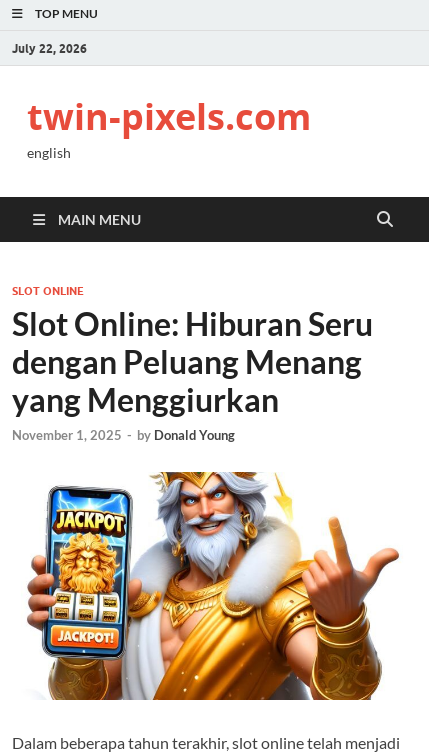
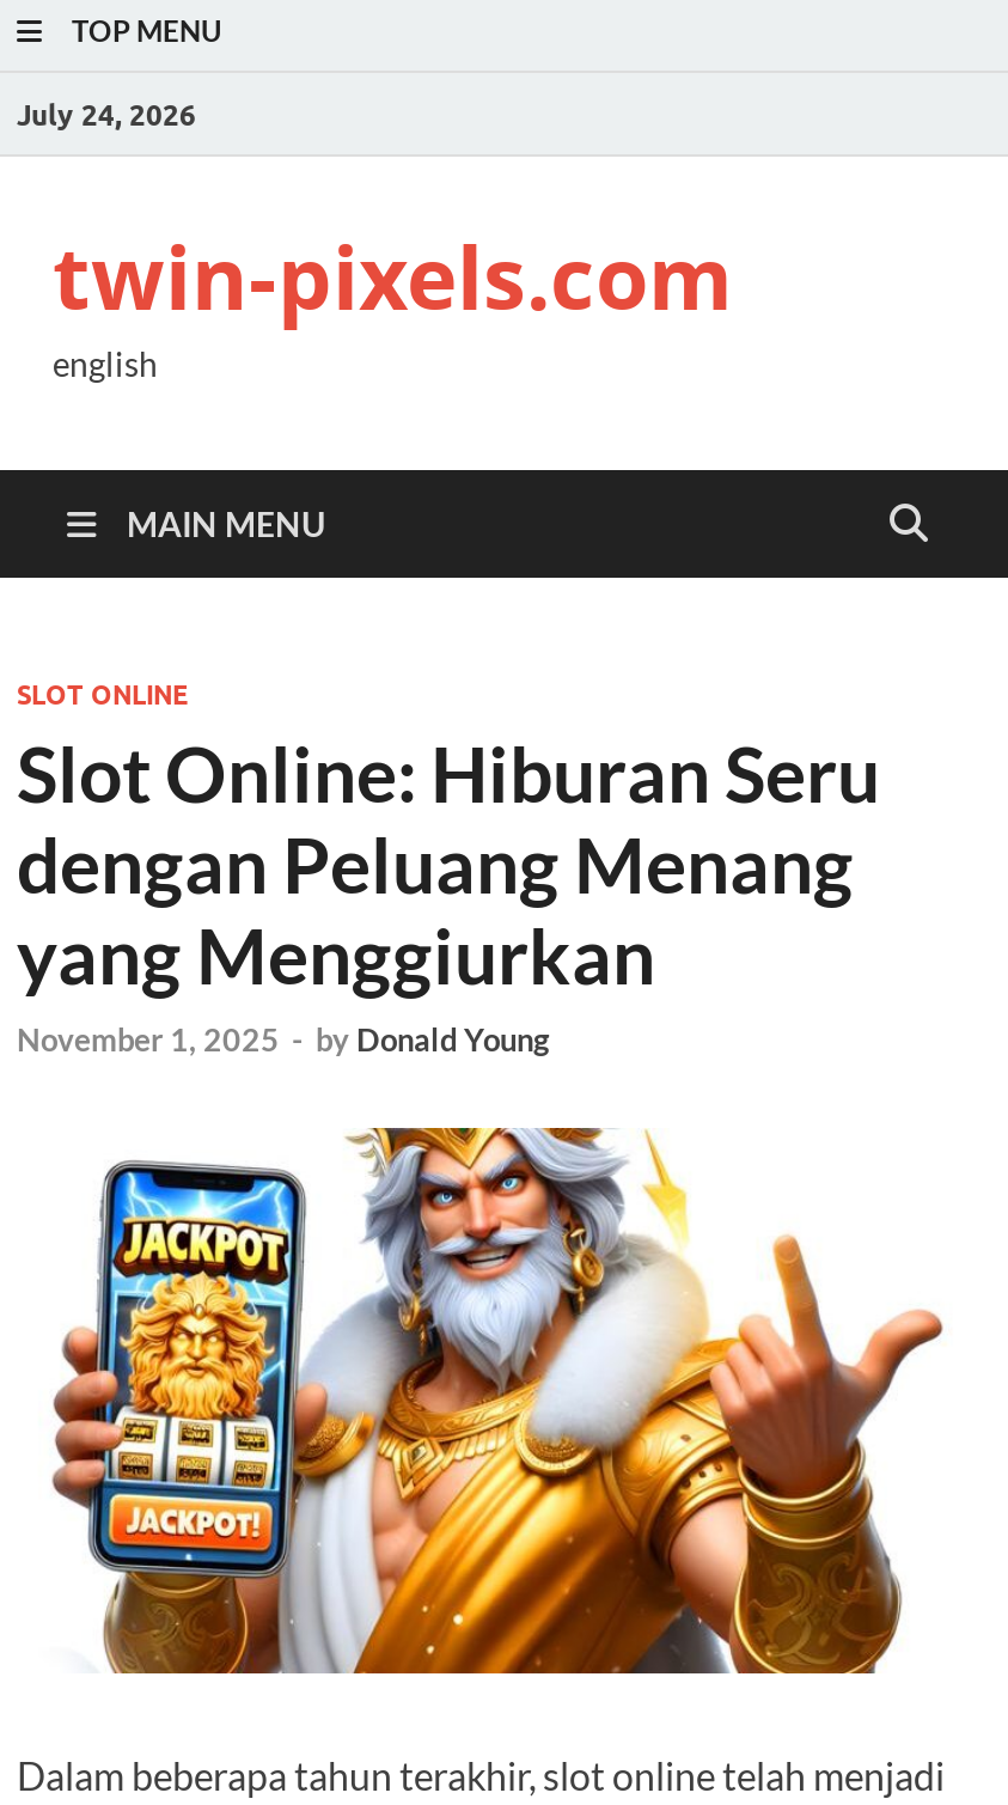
[12,40,87,55] July 22, 2026 -> [17,96,196,132] July 24, 2026

